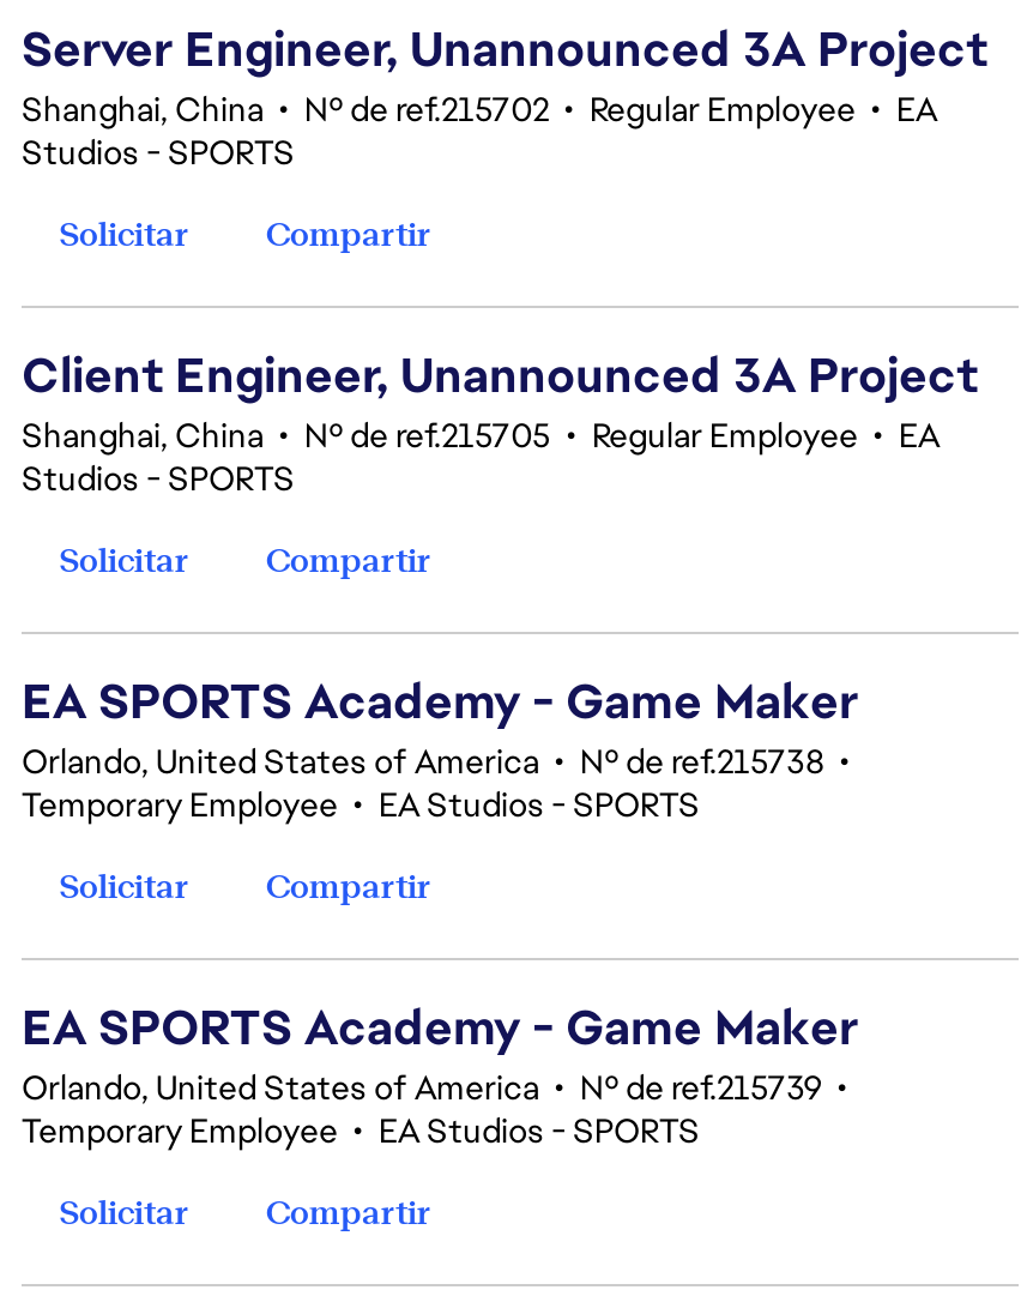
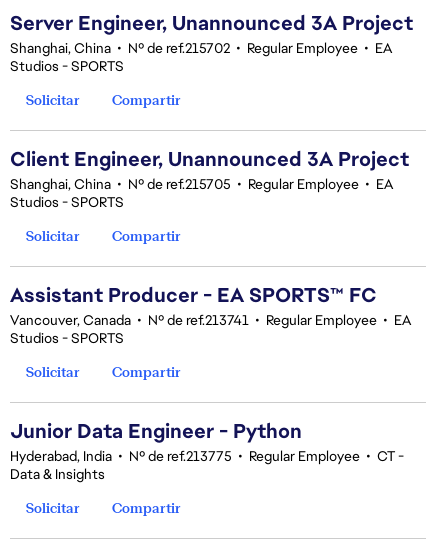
[22,670,858,826] EA SPORTS Academy - Game Maker | Orlando, United States of America • Nº de ref.215738 • | Temporary Employee • EA Studios - SPORTS -> [10,282,411,347] Assistant Producer - EA SPORTS™ FC | Vancouver, Canada • Nº de ref.213741 • Regular Employee • EA | Studios - SPORTS
[22,996,858,1152] EA SPORTS Academy - Game Maker | Orlando, United States of America • Nº de ref.215739 • | Temporary Employee • EA Studios - SPORTS -> [10,418,404,483] Junior Data Engineer - Python | Hyderabad, India • Nº de ref.213775 • Regular Employee • CT - | Data & Insights

